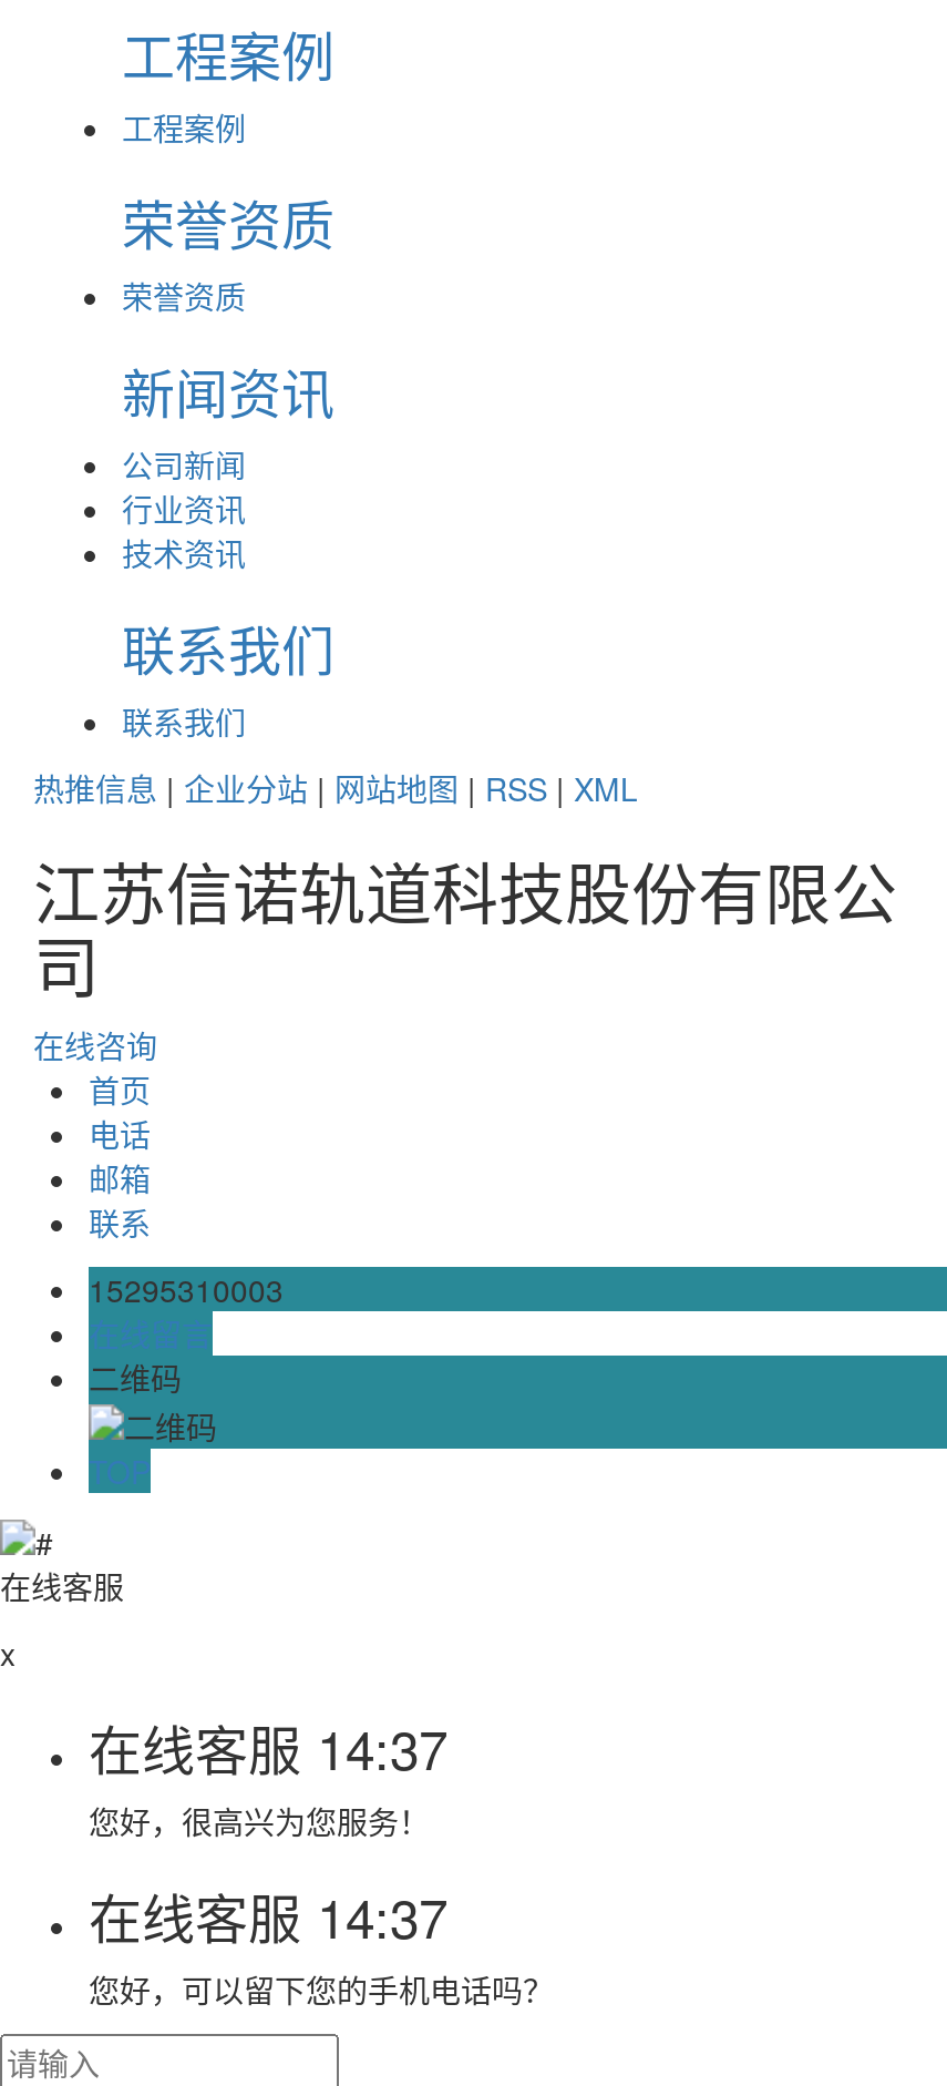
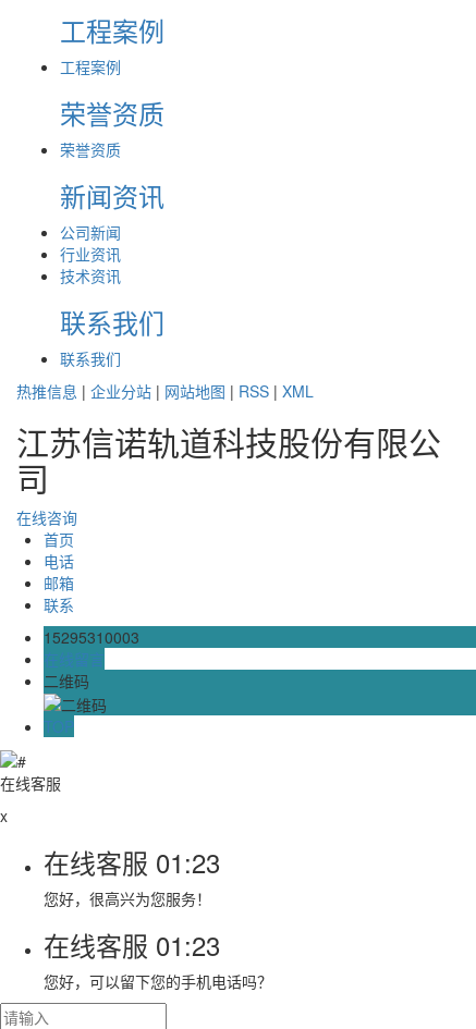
[89,1709,447,1786] 在线客服14:37 -> [44,843,220,881] 在线客服01:23
[89,1877,447,1955] 在线客服14:37 -> [44,926,220,964] 在线客服01:23

